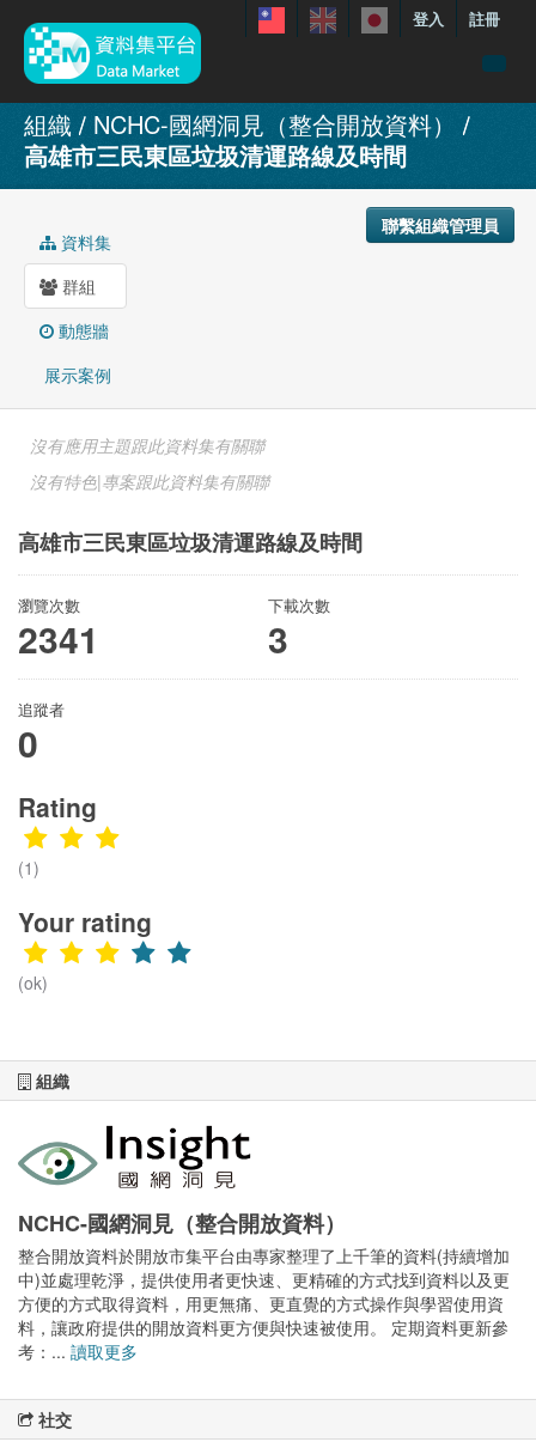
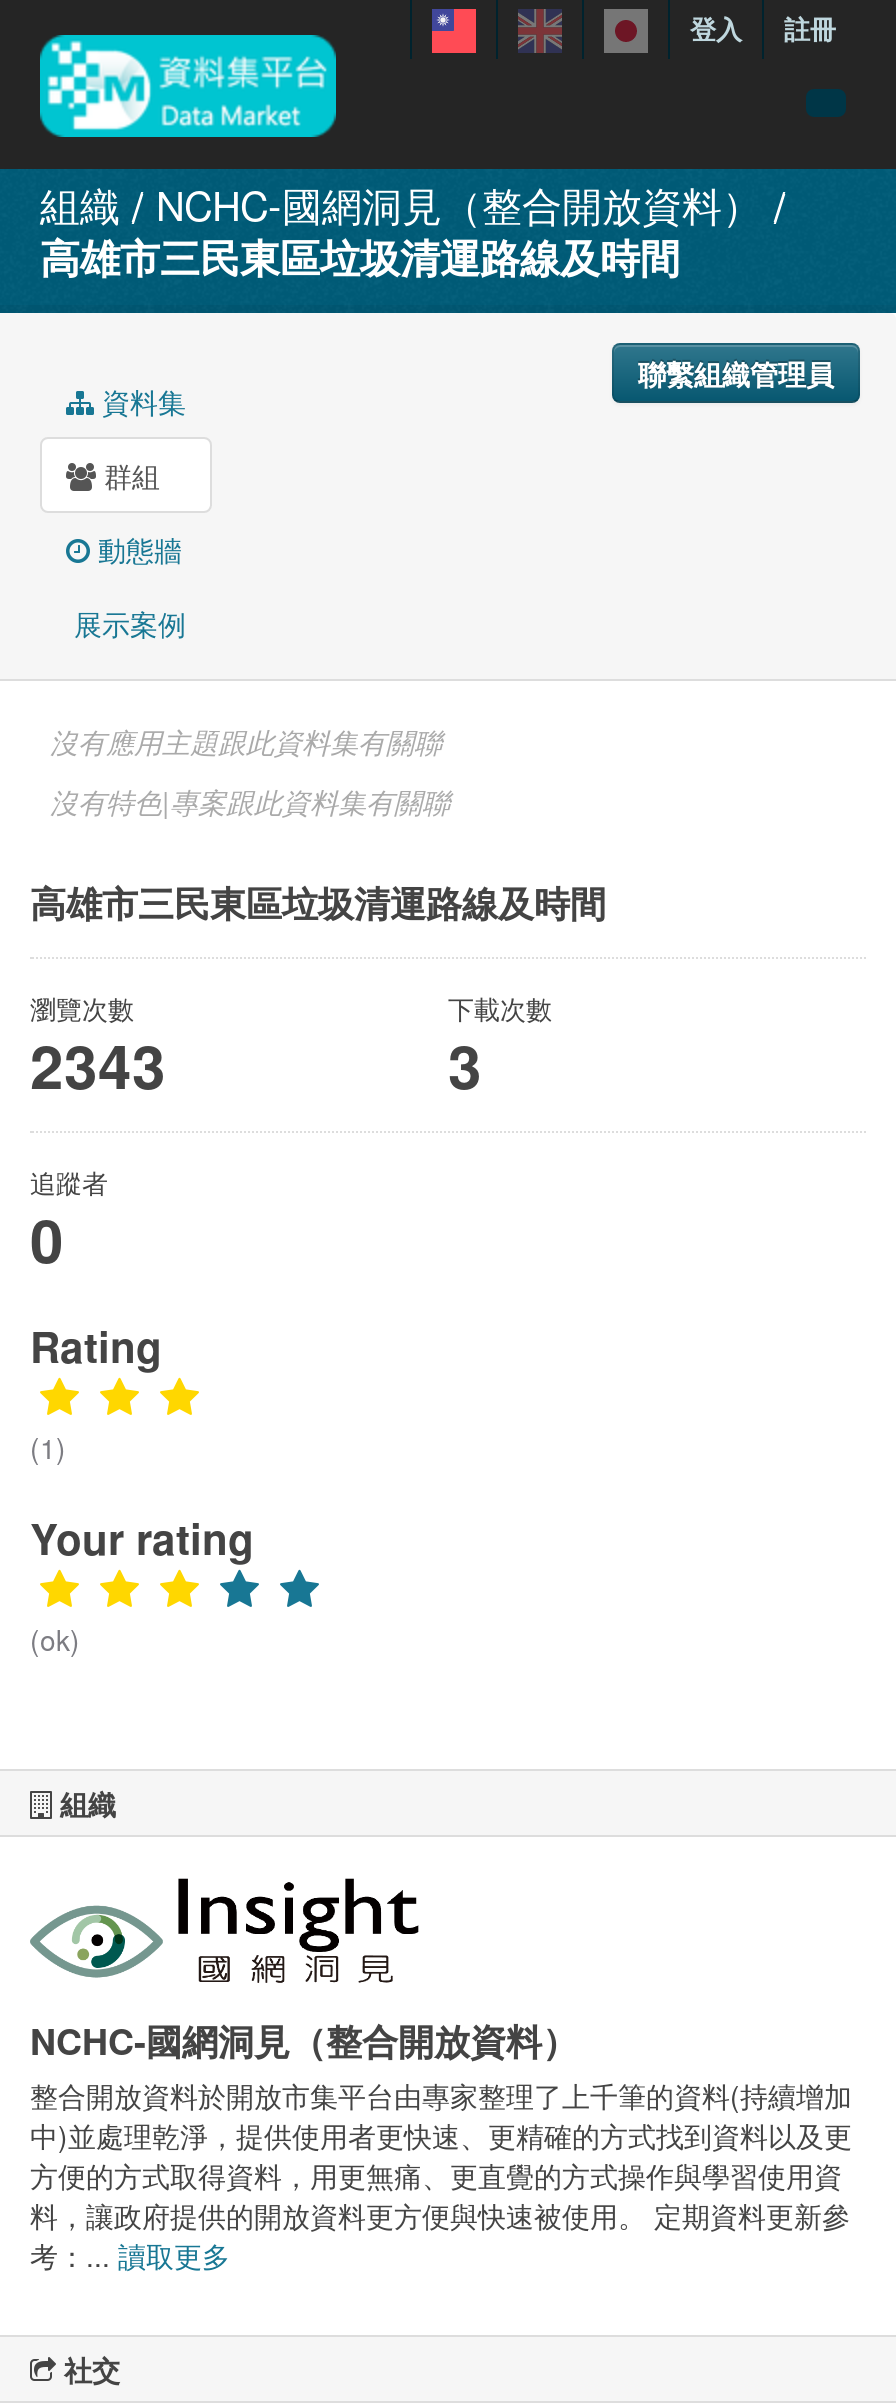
[18,613,99,664] 2341 -> [30,1021,166,1107] 2343

